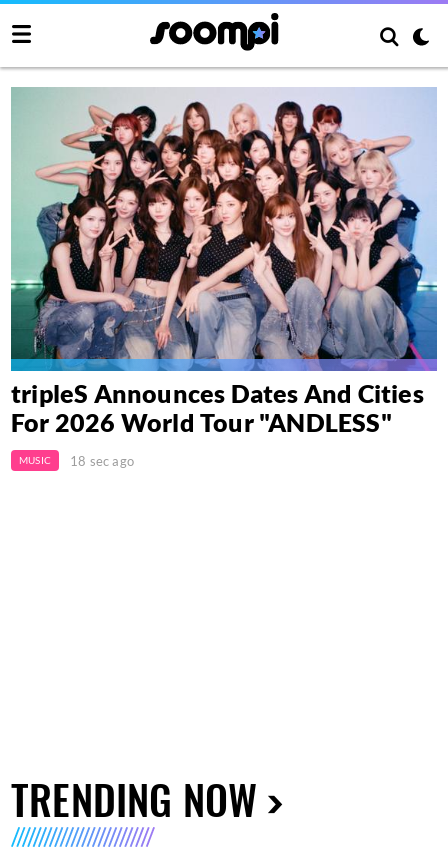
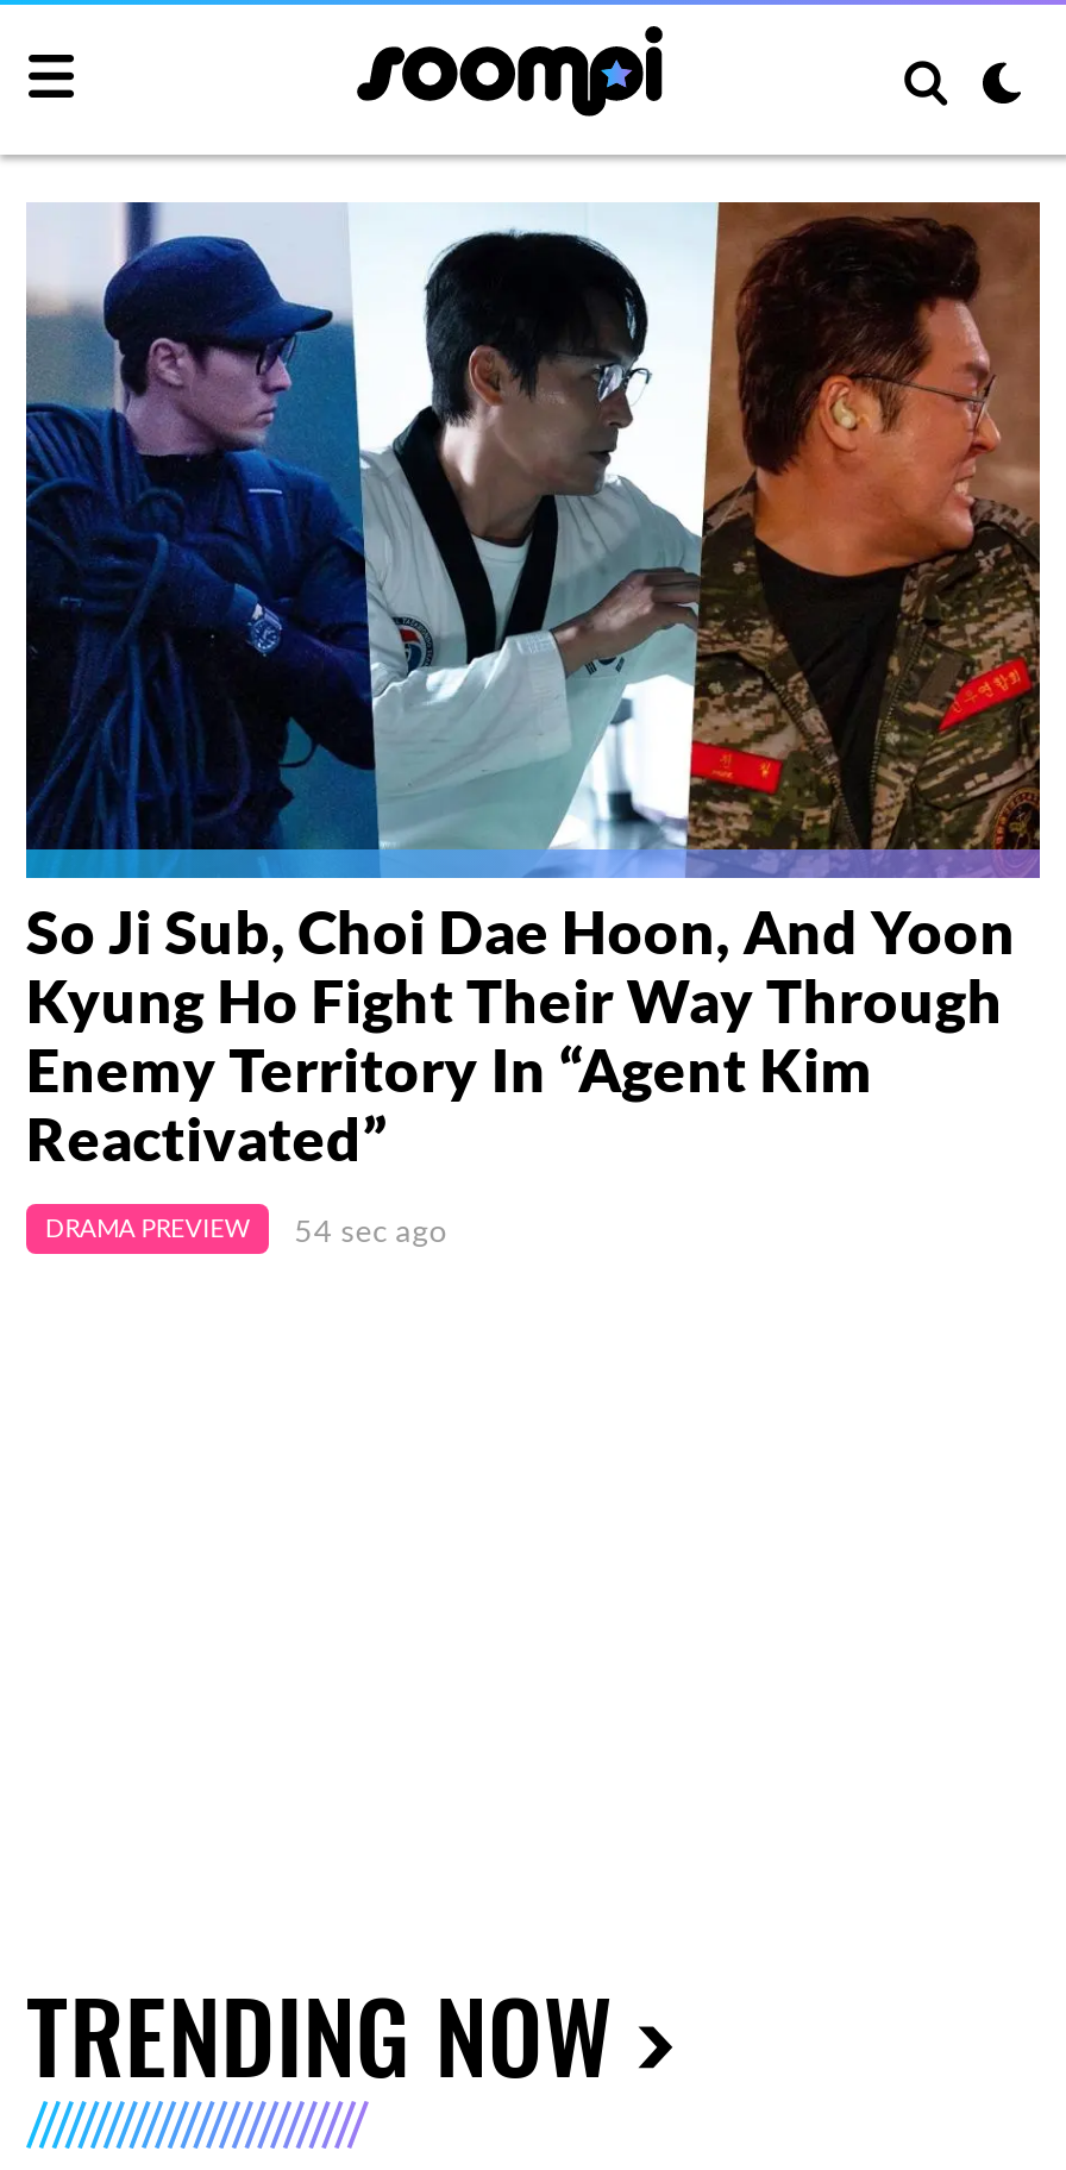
[10,87,438,312] [image] -> [24,200,1042,876] [image]
[11,378,424,437] tripleS Announces Dates And Cities | For 2026 World Tour "ANDLESS" -> [26,894,1016,1172] So Ji Sub, Choi Dae Hoon, And Yoon | Kyung Ho Fight Their Way Through | Enemy Territory In “Agent Kim | Reactivated”
[19,453,134,469] MUSIC | 18 sec ago -> [45,1210,446,1248] DRAMA PREVIEW | 54 sec ago

